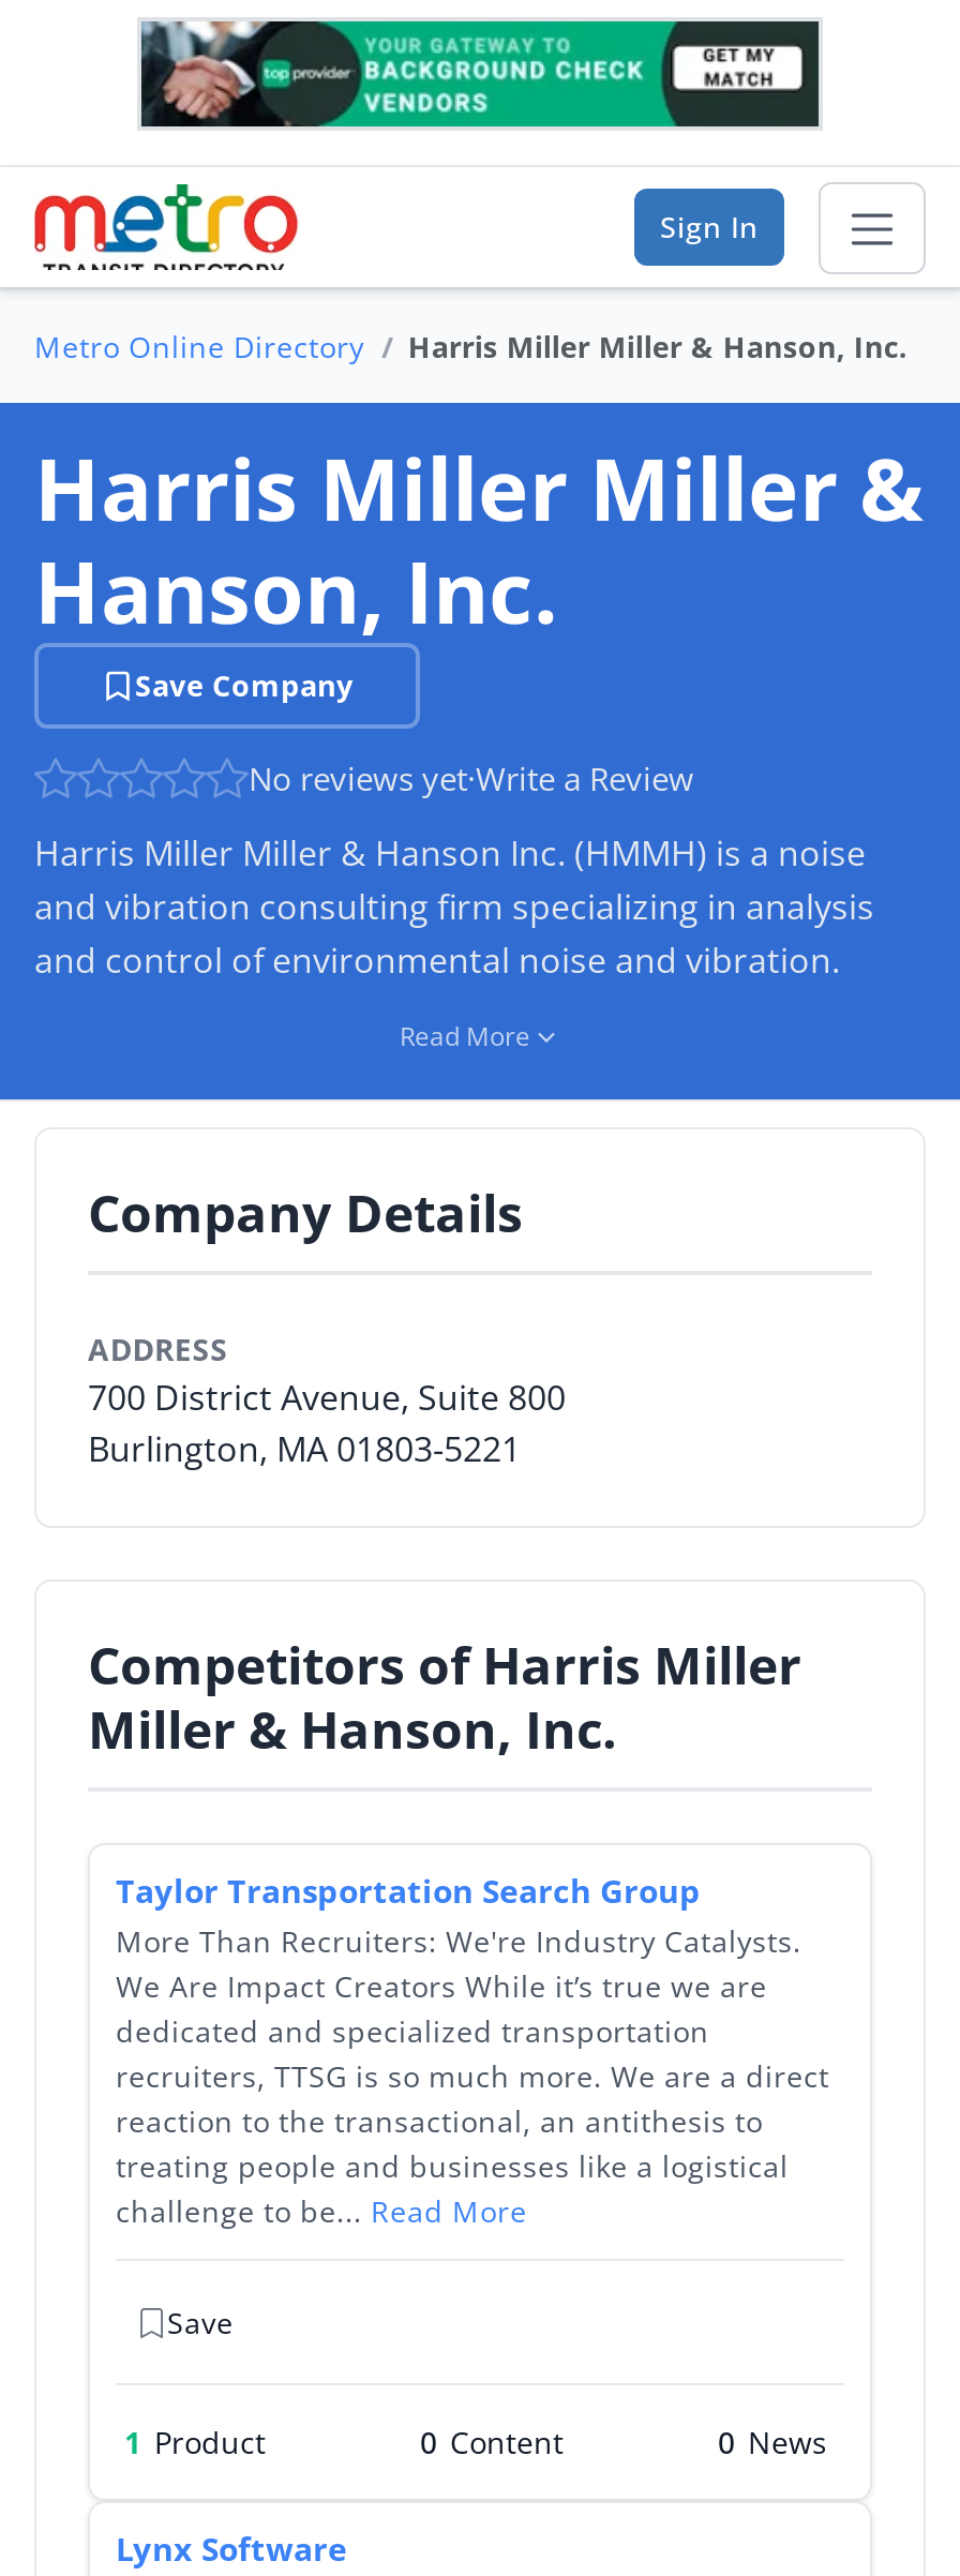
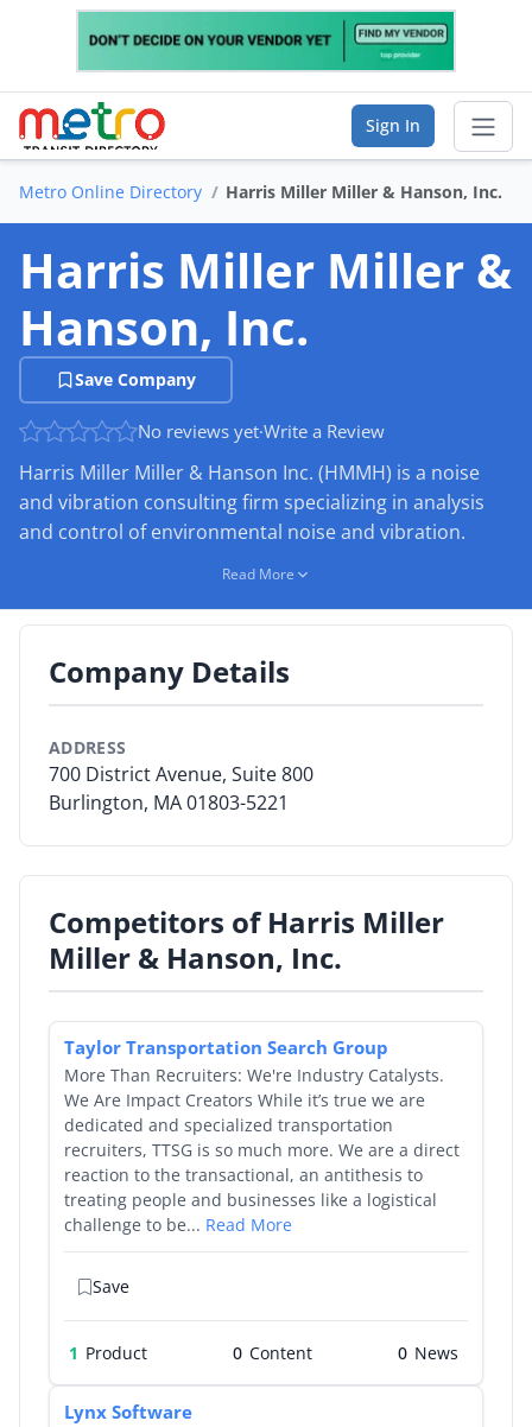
[139,19,821,129] [image] -> [77,11,455,71] [image]

